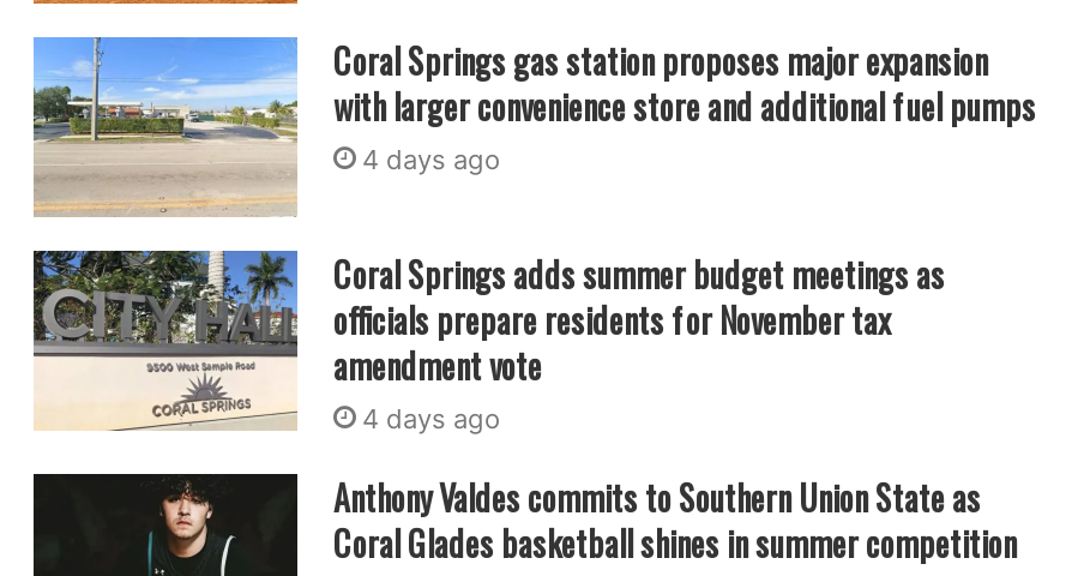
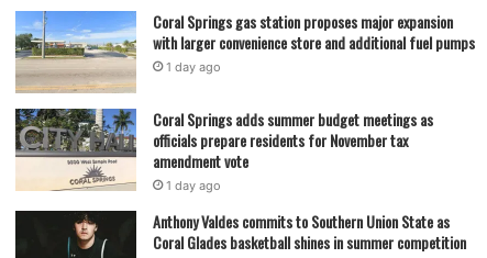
[362,142,501,176] 4 days ago -> [166,60,221,75] 1 day ago
[362,401,501,435] 4 days ago -> [166,178,221,193] 1 day ago

